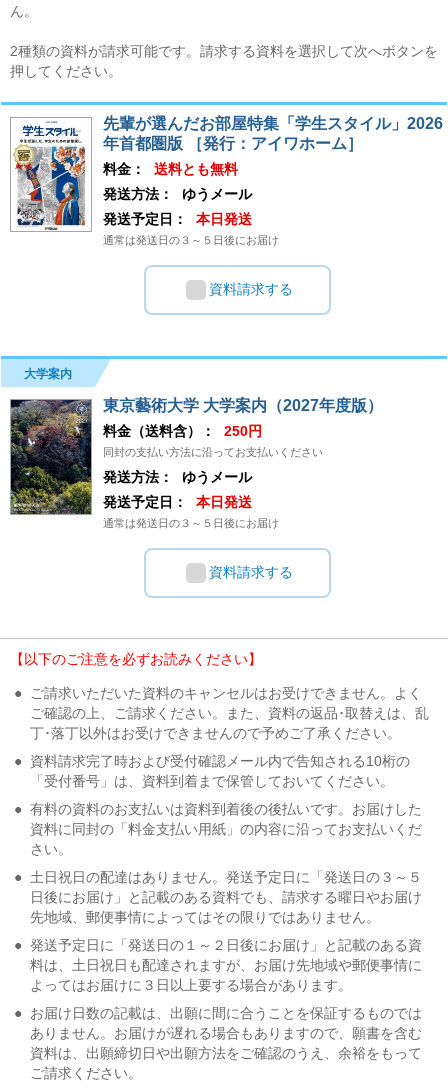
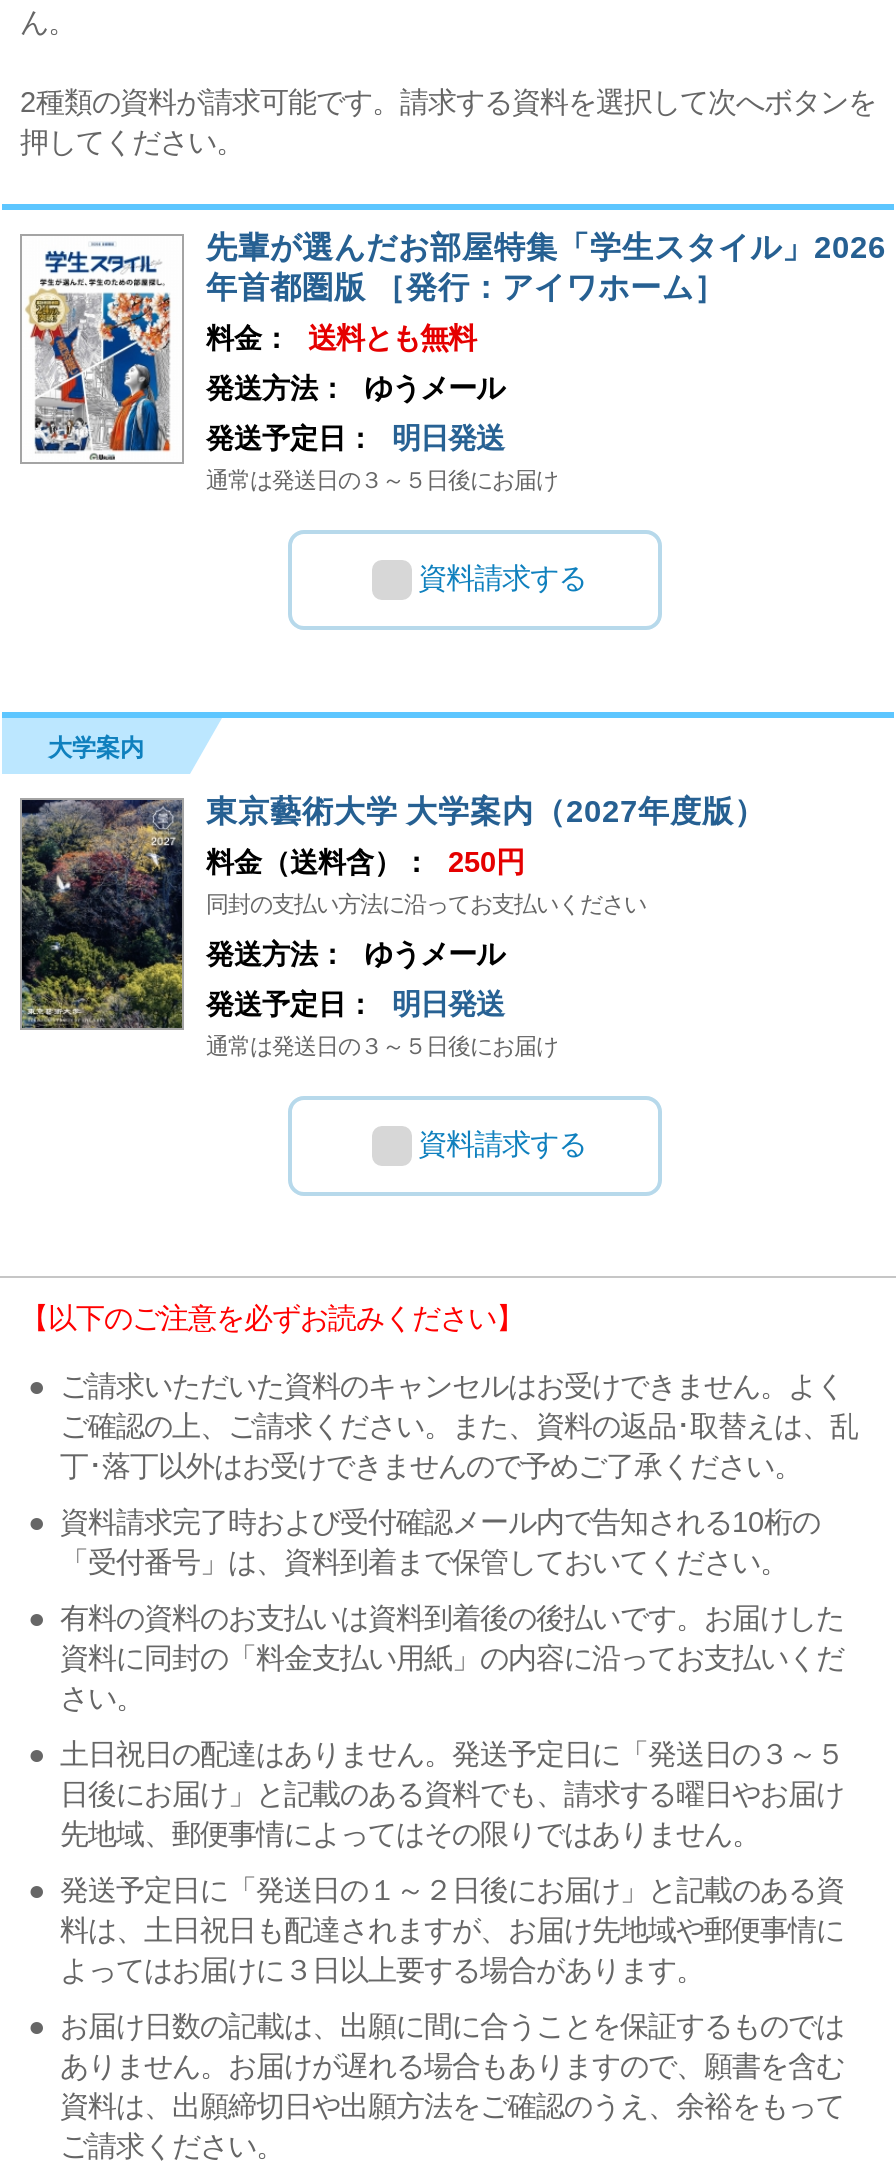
[103,211,252,227] 発送予定日： 本日発送 -> [206,421,504,453] 発送予定日： 明日発送
[103,494,252,510] 発送予定日： 本日発送 -> [206,987,504,1019] 発送予定日： 明日発送

